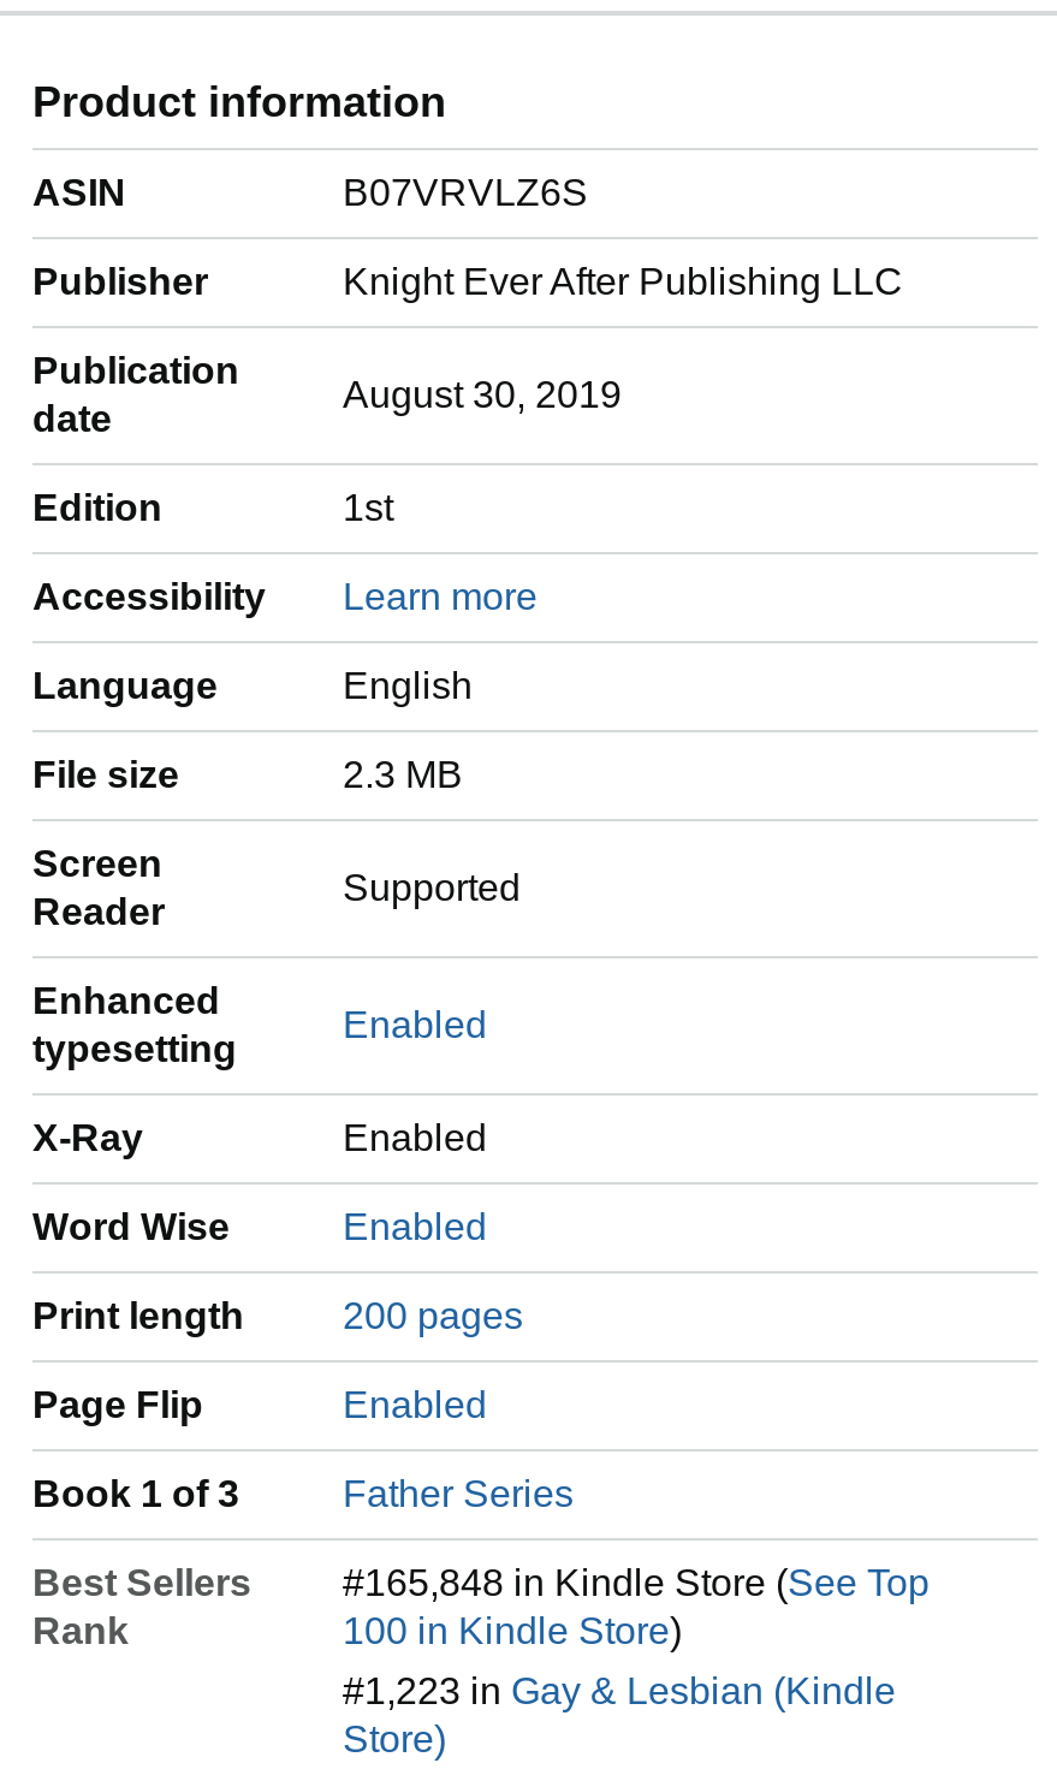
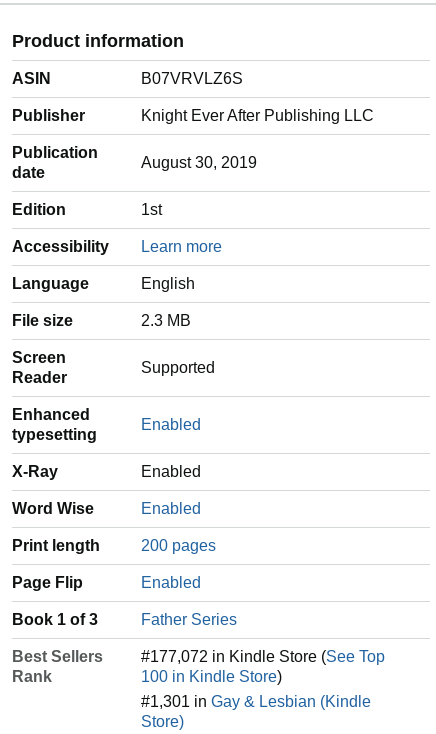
[343,1561,930,1602] #165,848 in Kindle Store (See Top -> [141,648,385,665] #177,072 in Kindle Store (See Top
[343,1669,896,1710] #1,223 in Gay & Lesbian (Kindle -> [141,693,371,710] #1,301 in Gay & Lesbian (Kindle

